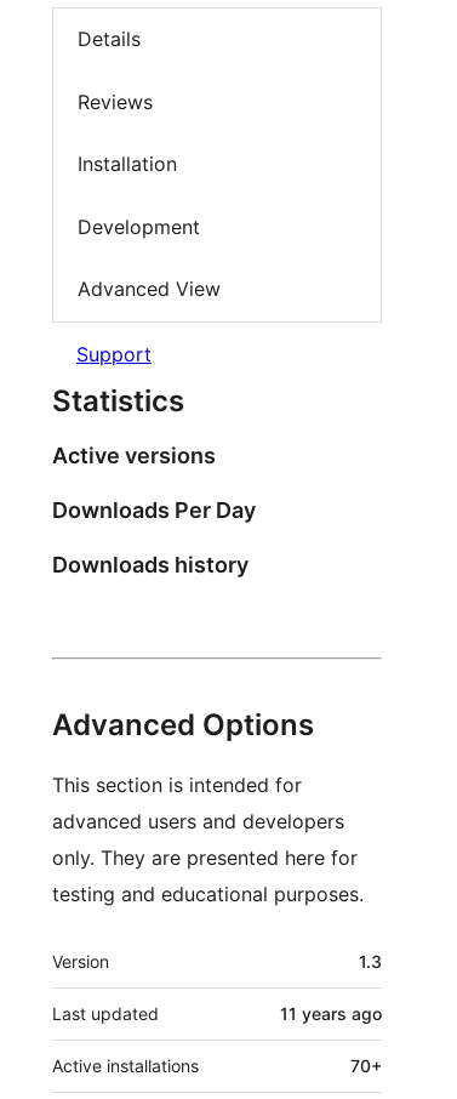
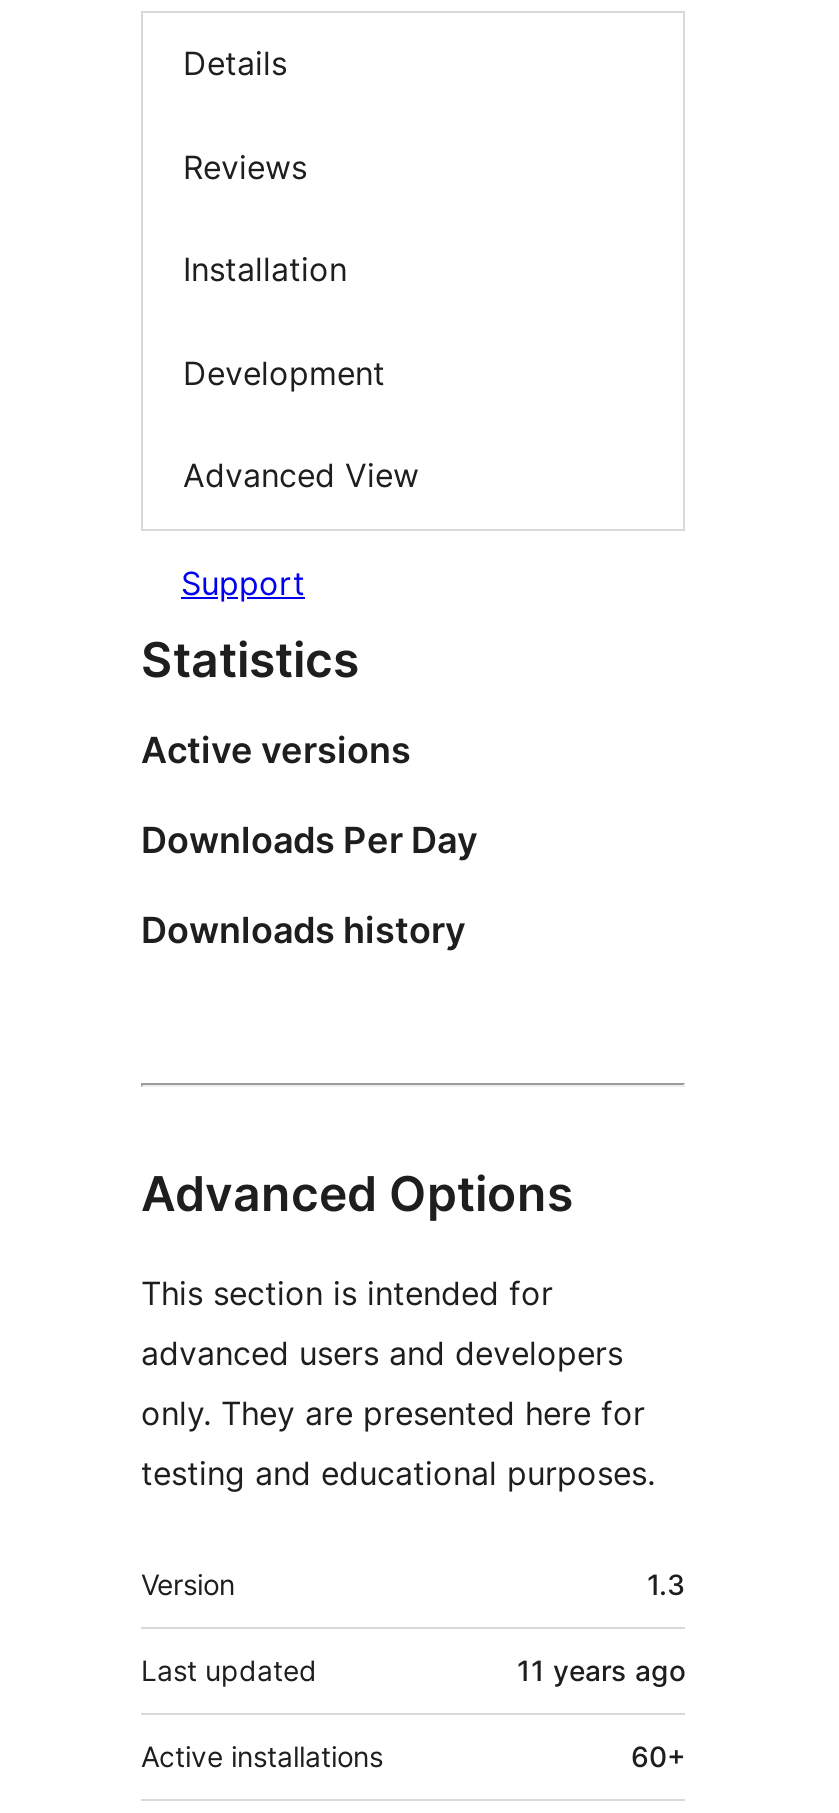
[350,1055,382,1075] 70+ -> [631,1738,685,1772] 60+

